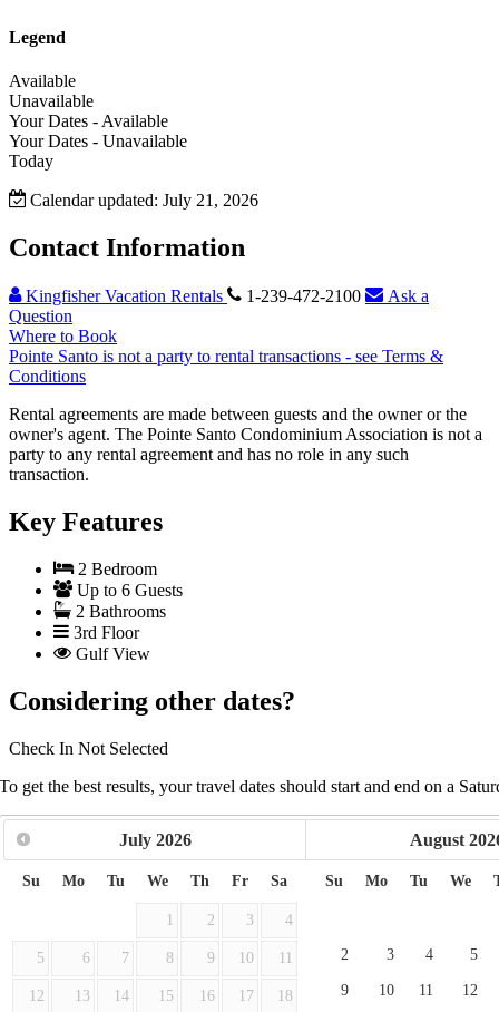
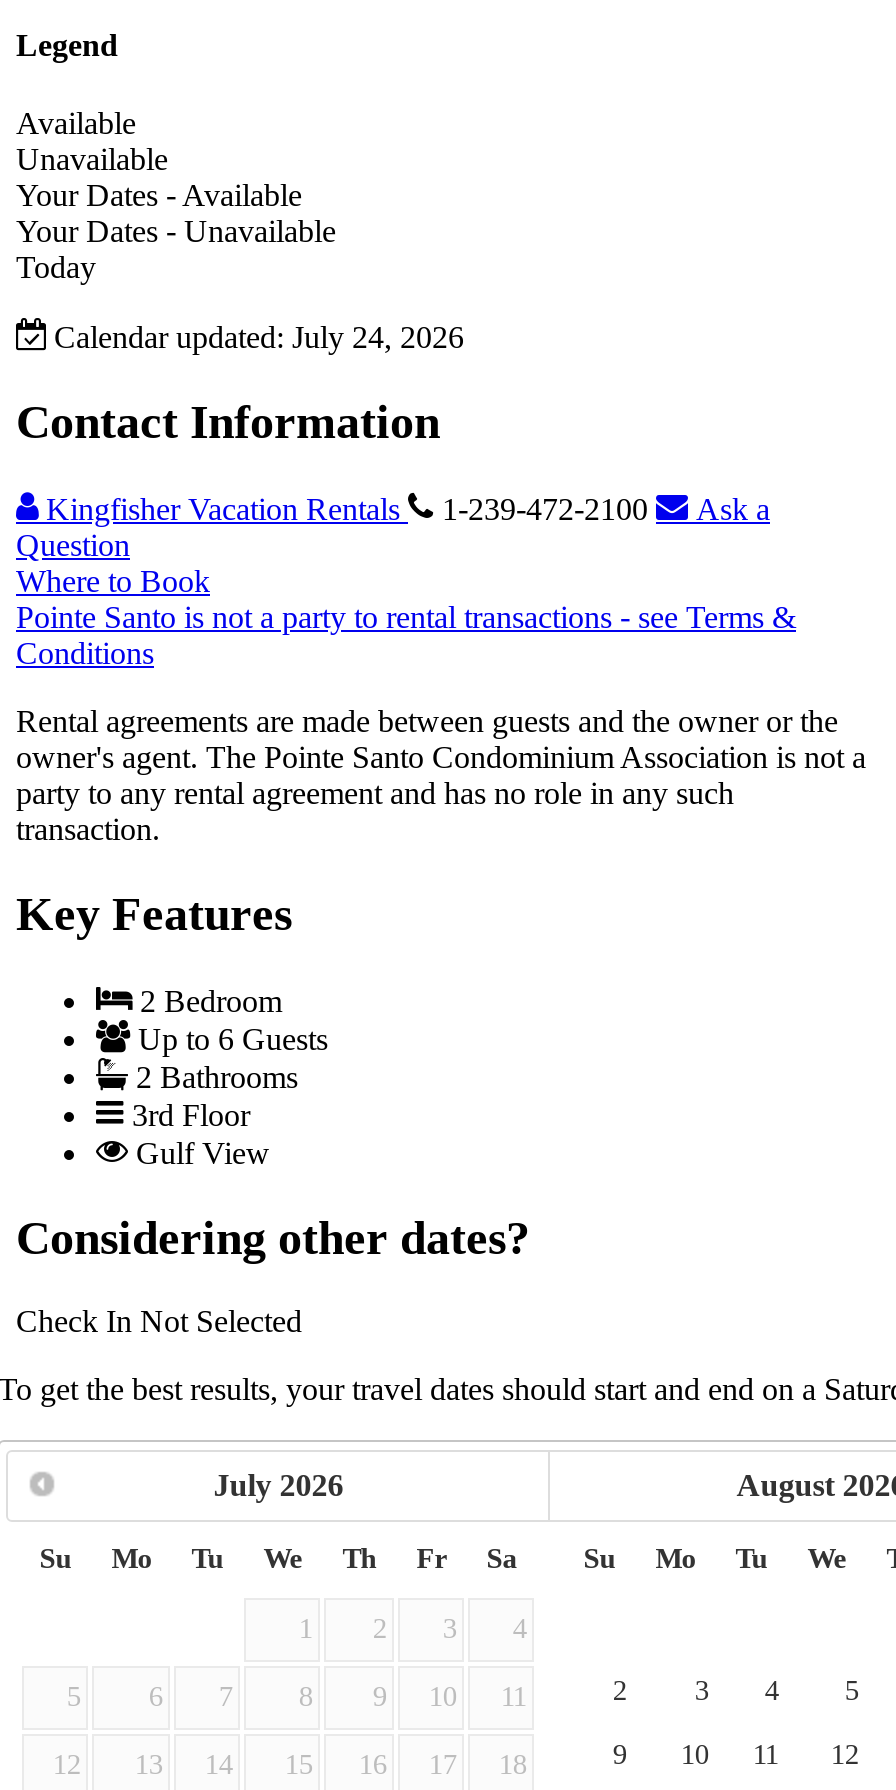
[26,190,258,209] Calendar updated: July 21, 2026 -> [46,320,464,354] Calendar updated: July 24, 2026

